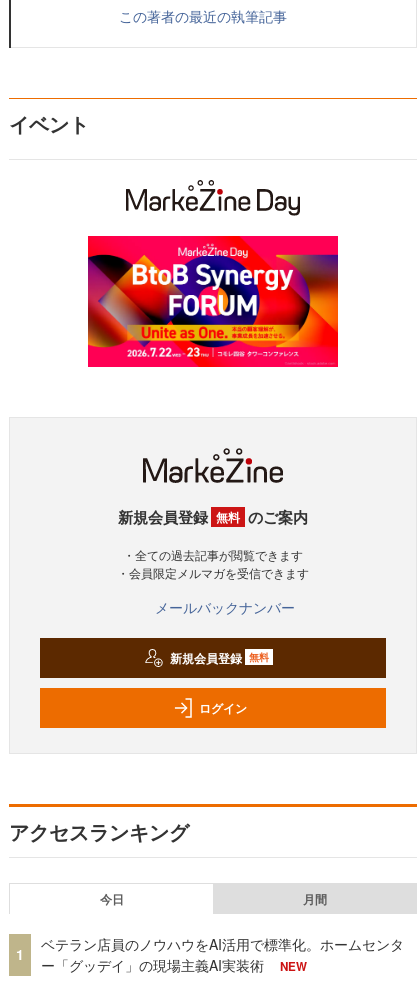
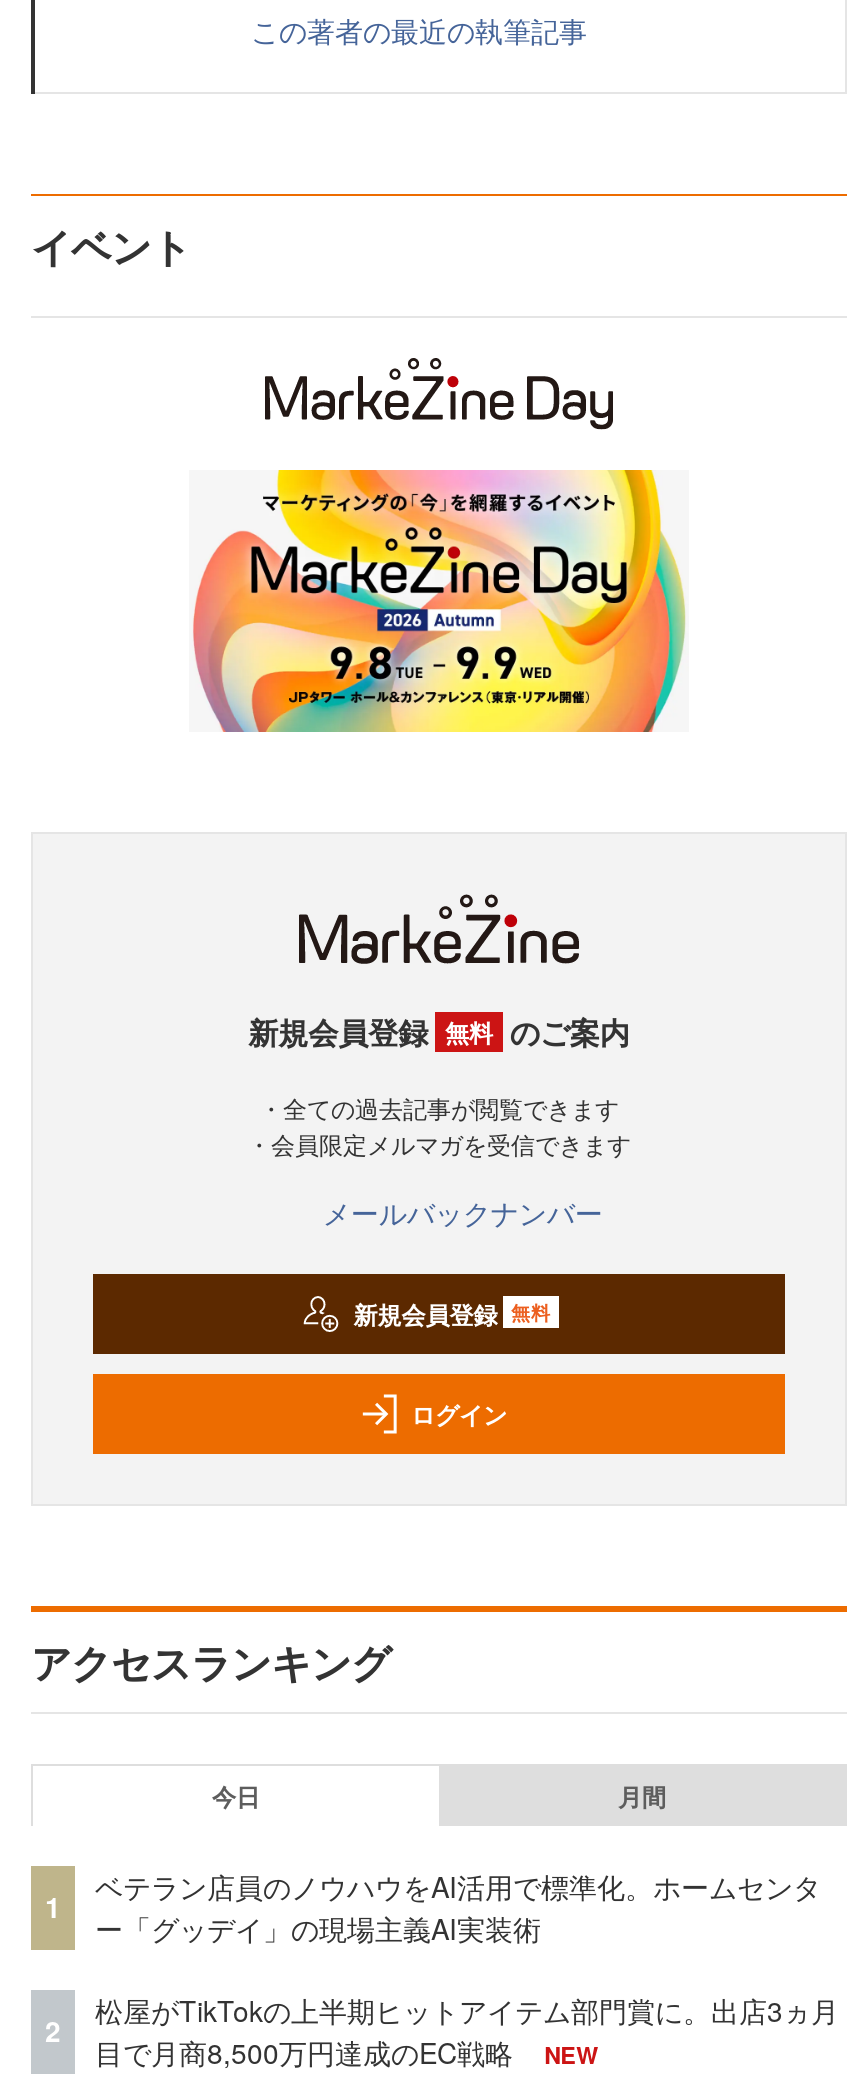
[87,235,339,368] [image] -> [189,468,689,734] [image]
none -> [45,2011,61,2051] 2
none -> [95,1990,839,2072] 松屋がTikTokの上半期ヒットアイテム部門賞に。出店3ヵ月 | 目で月商8,500万円達成のEC戦略

